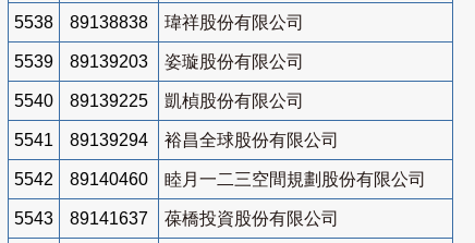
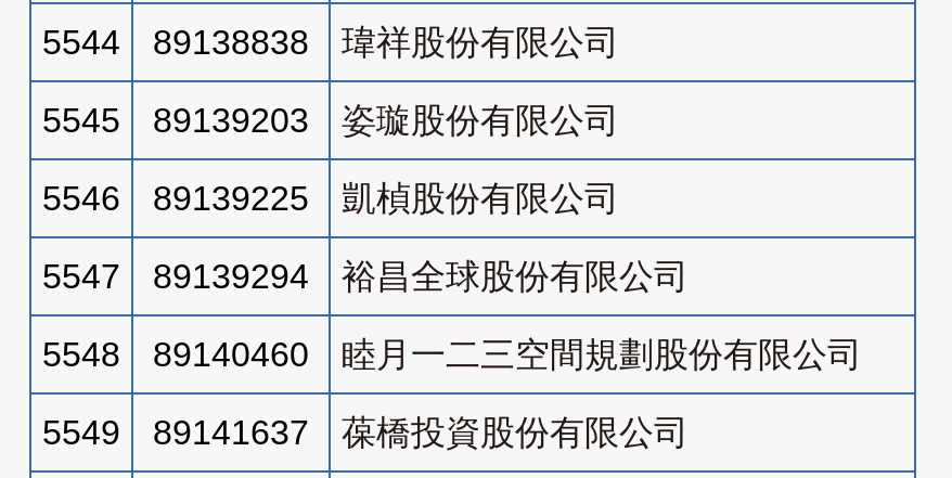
[14,13,304,31] 5538 89138838 瑋祥股份有限公司 -> [42,24,619,60] 5544 89138838 瑋祥股份有限公司
[14,52,304,71] 5539 89139203 姿璇股份有限公司 -> [42,102,619,139] 5545 89139203 姿璇股份有限公司
[14,91,304,110] 5540 89139225 凱楨股份有限公司 -> [42,180,619,217] 5546 89139225 凱楨股份有限公司
[14,131,339,149] 5541 89139294 裕昌全球股份有限公司 -> [42,258,689,295] 5547 89139294 裕昌全球股份有限公司
[14,170,426,188] 5542 89140460 睦月一二三空間規劃股份有限公司 -> [42,336,862,373] 5548 89140460 睦月一二三空間規劃股份有限公司
[14,209,339,228] 5543 89141637 葆橋投資股份有限公司 -> [42,414,689,451] 5549 89141637 葆橋投資股份有限公司

